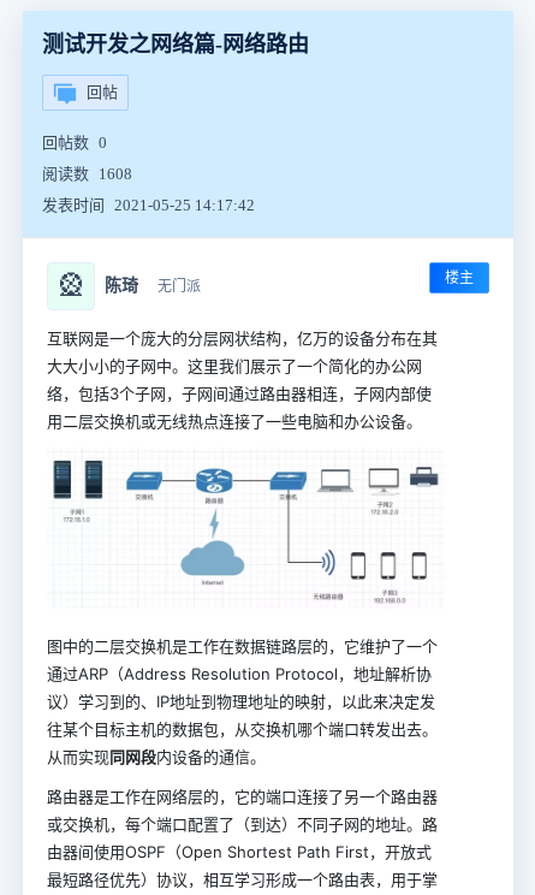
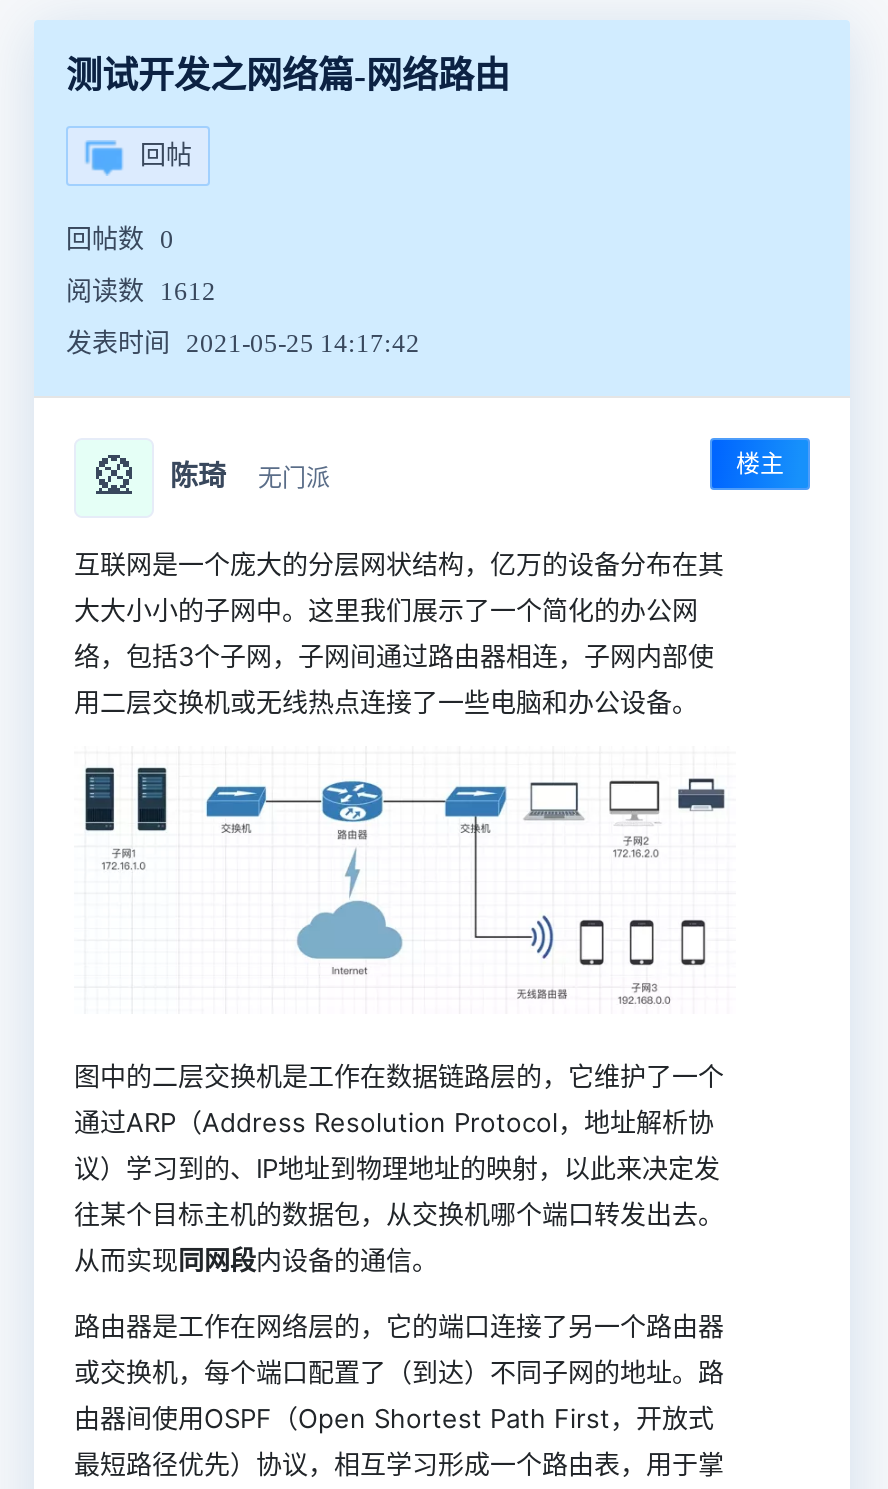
[42,165,132,183] 阅读数 1608 -> [66,276,216,306] 阅读数 1612

